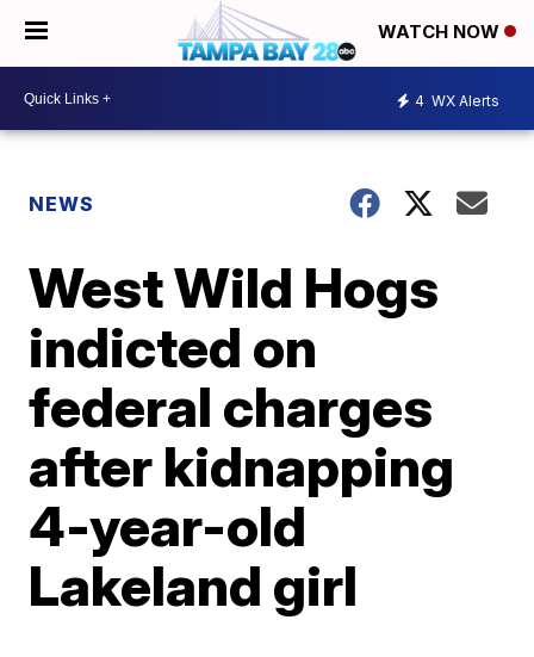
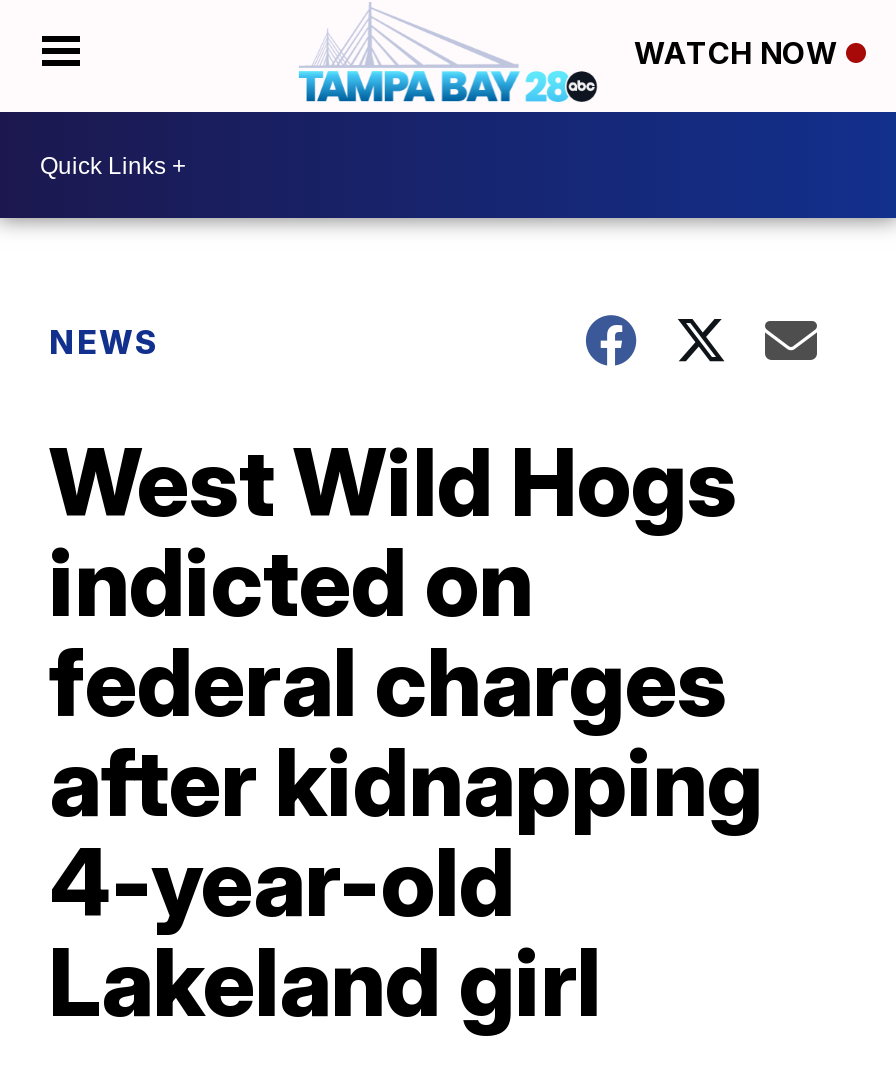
[415,91,499,109] 4 WX Alerts -> none

